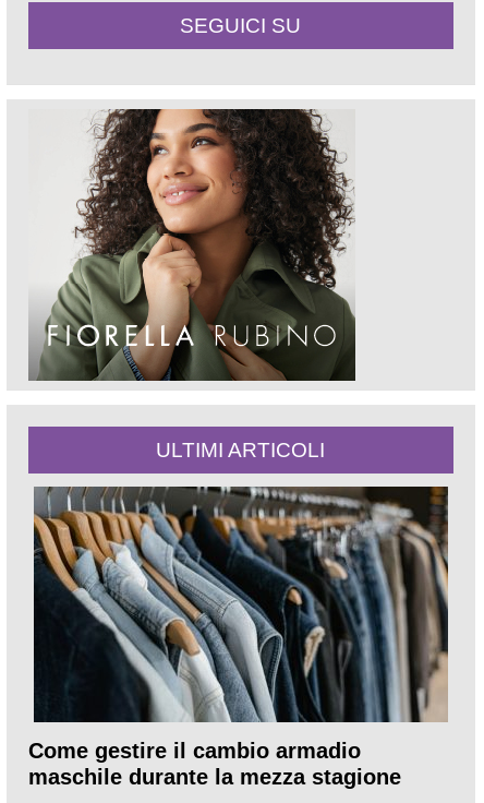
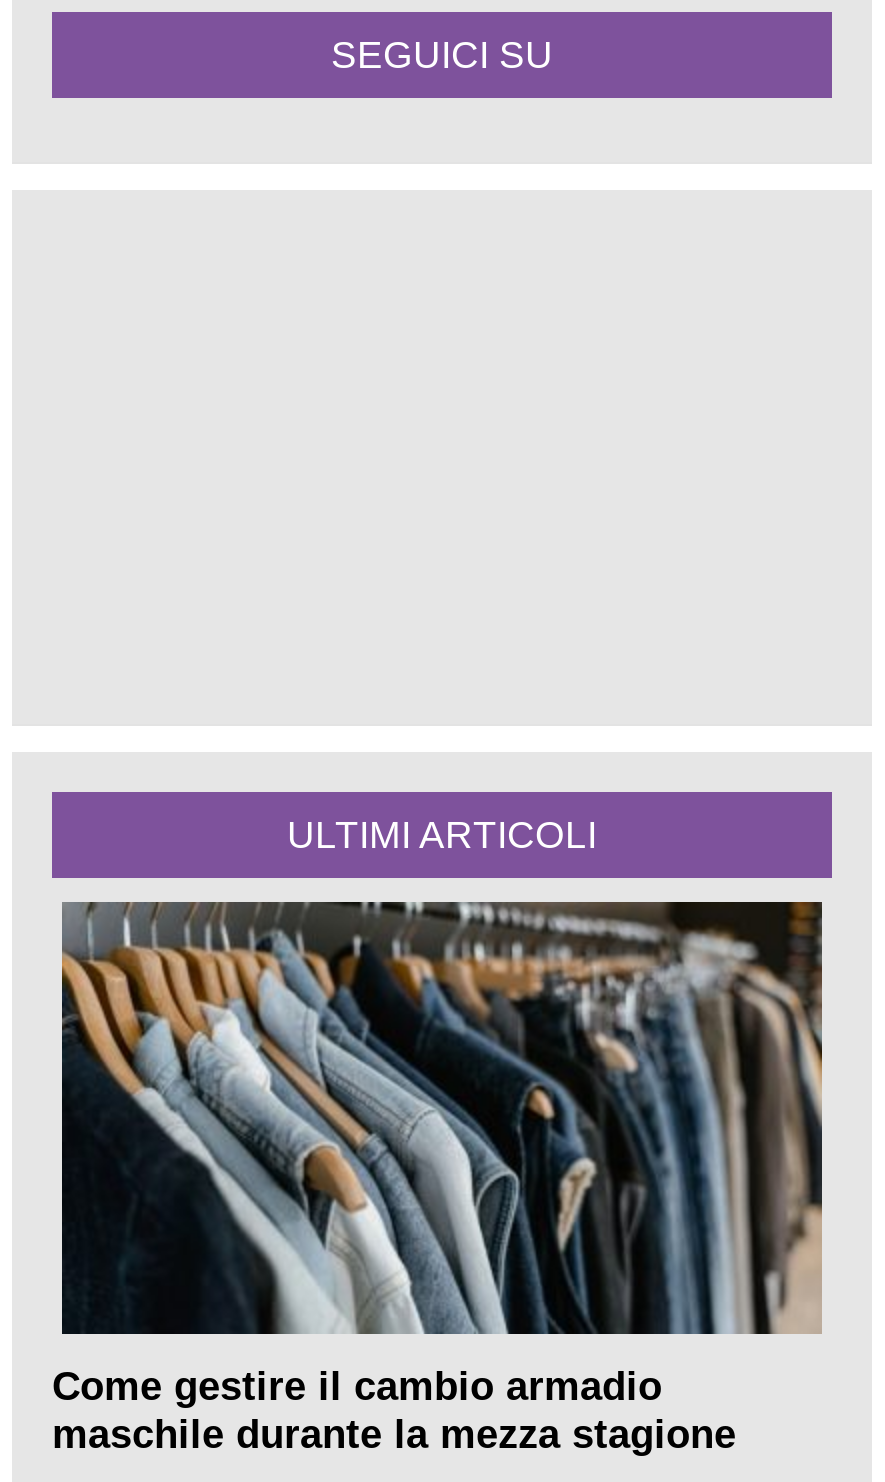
[27,108,356,382] [image] -> none

